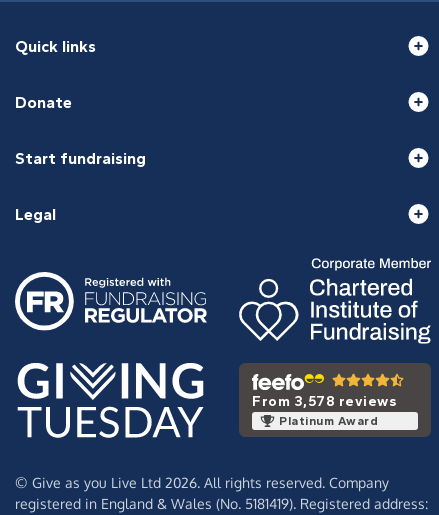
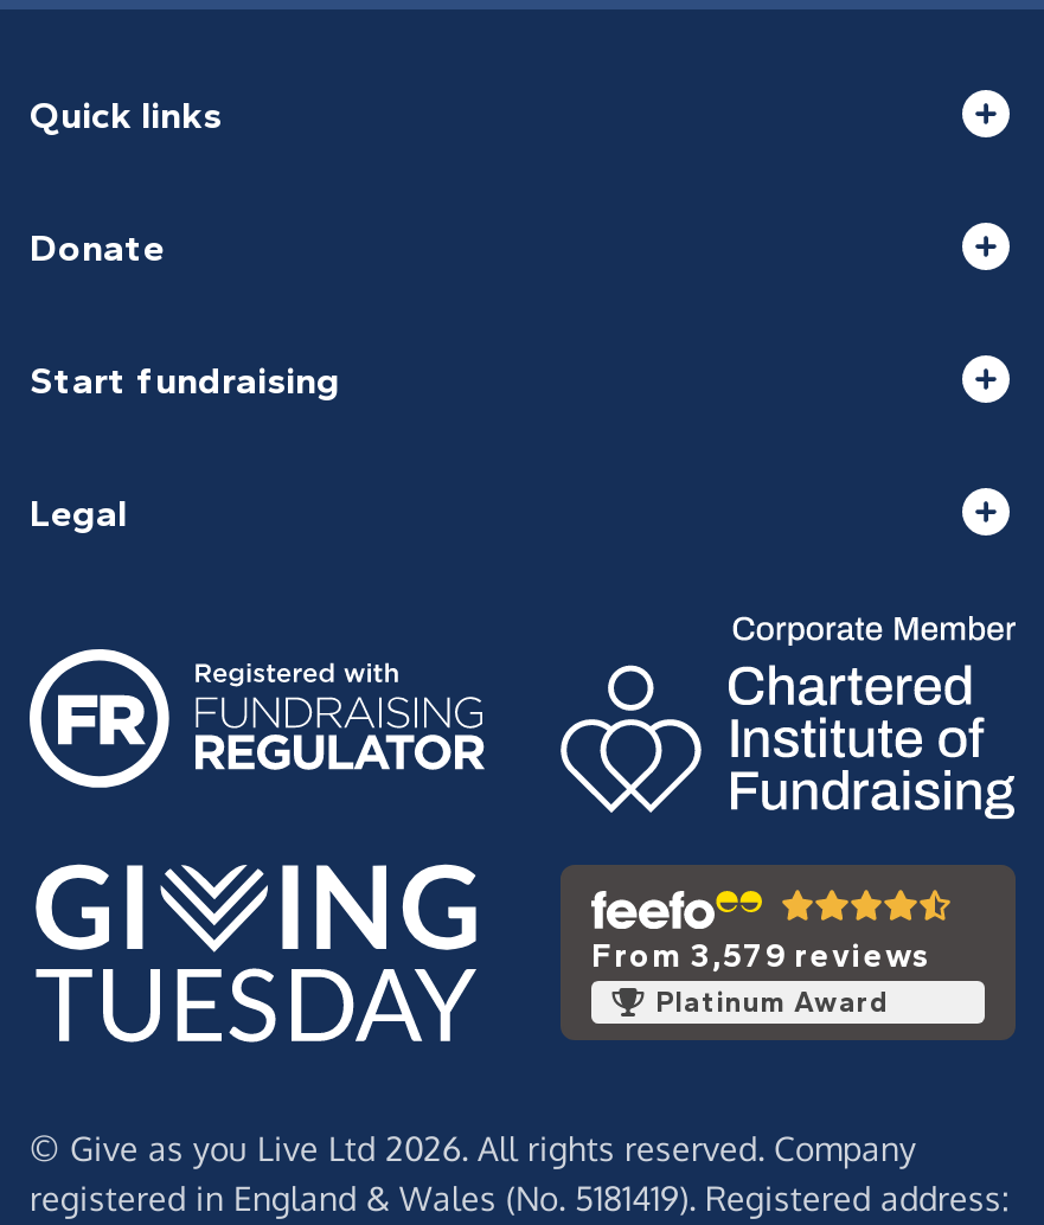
[252,393,396,410] From 3,578 reviews -> [591,937,930,977] From 3,579 reviews

